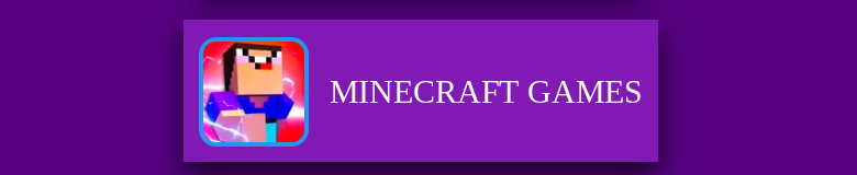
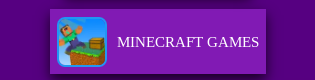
[201,39,307,144] [image] -> [58,18,106,66] [image]

